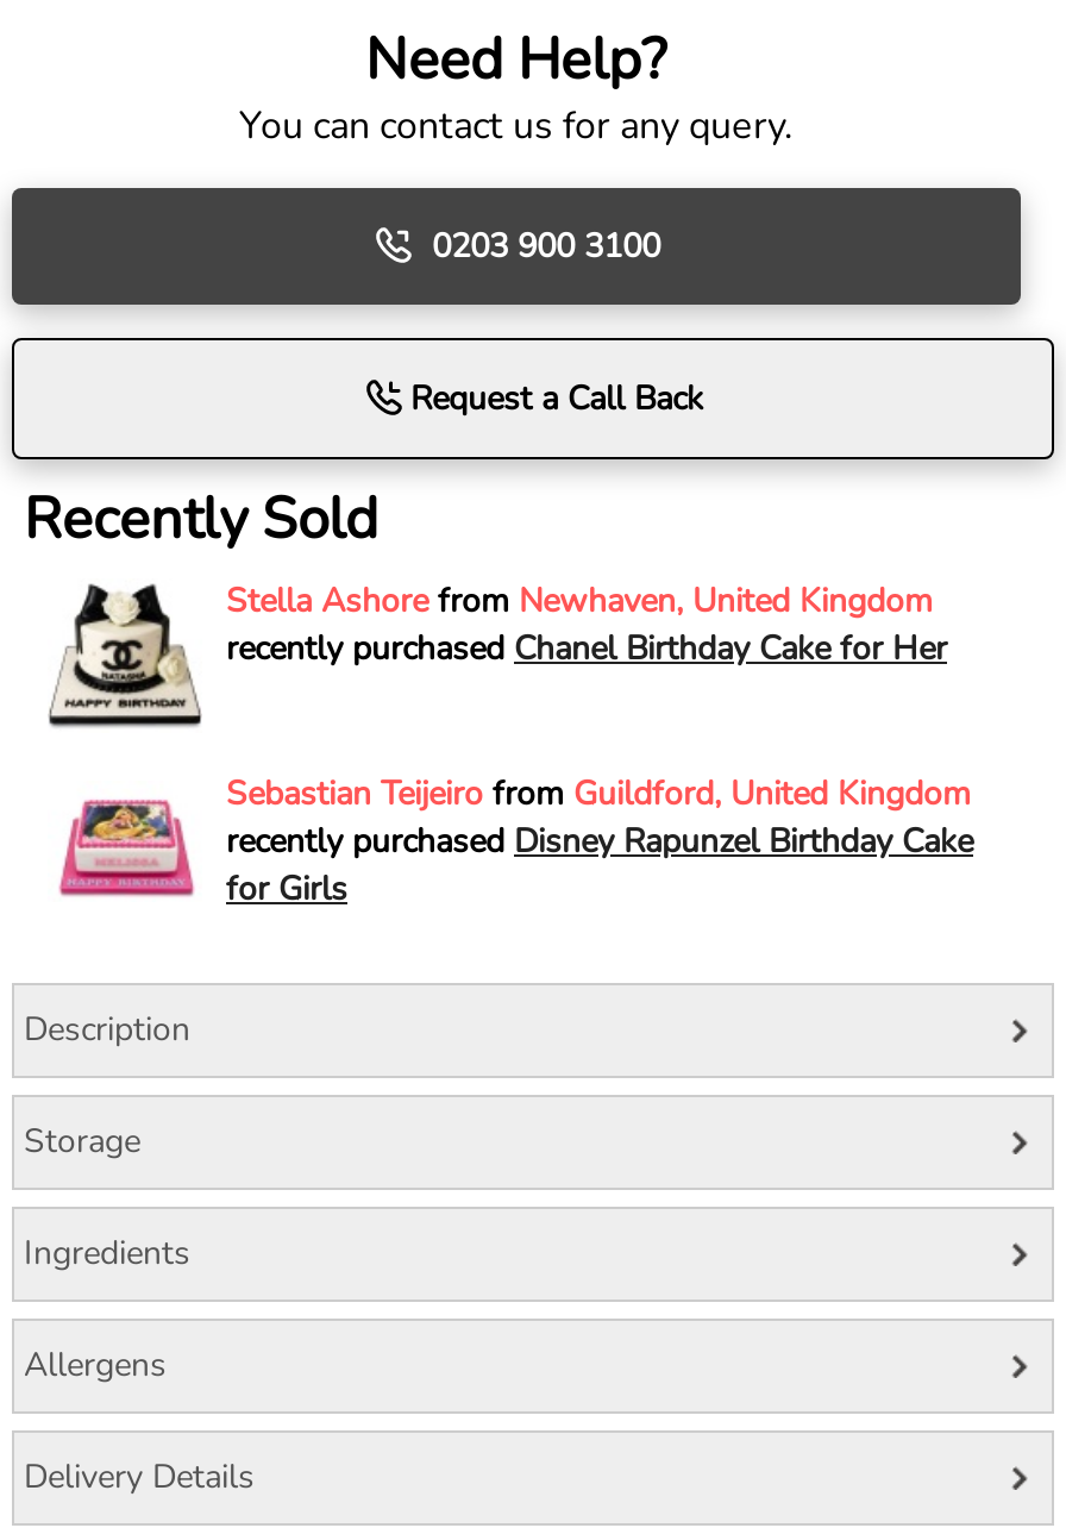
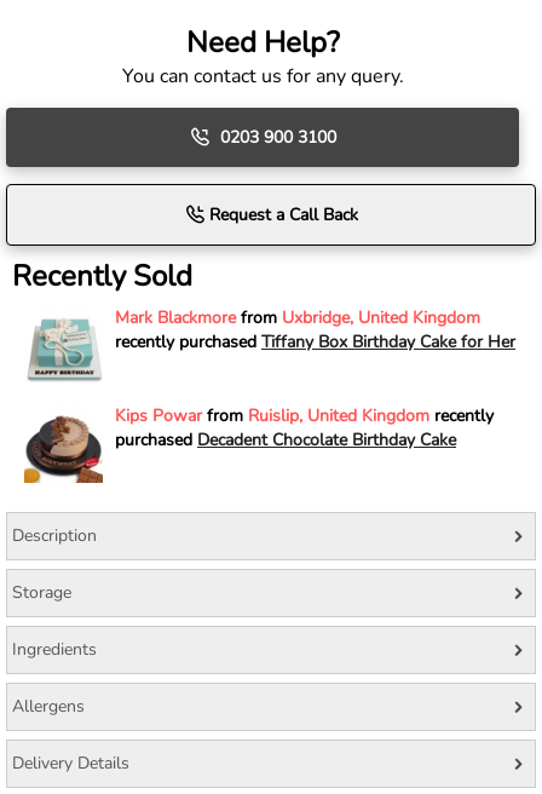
[48,578,947,728] [image] | Stella Ashore from Newhaven, United Kingdom | recently purchased Chanel Birthday Cake for Her -> [25,306,515,380] [image] | Mark Blackmore from Uxbridge, United Kingdom | recently purchased Tiffany Box Birthday Cake for Her
[48,771,973,926] [image] | Sebastian Teijeiro from Guildford, United Kingdom | recently purchased Disney Rapunzel Birthday Cake | for Girls -> [23,404,494,484] [image] | Kips Powar from Ruislip, United Kingdom recently | purchased Decadent Chocolate Birthday Cake

